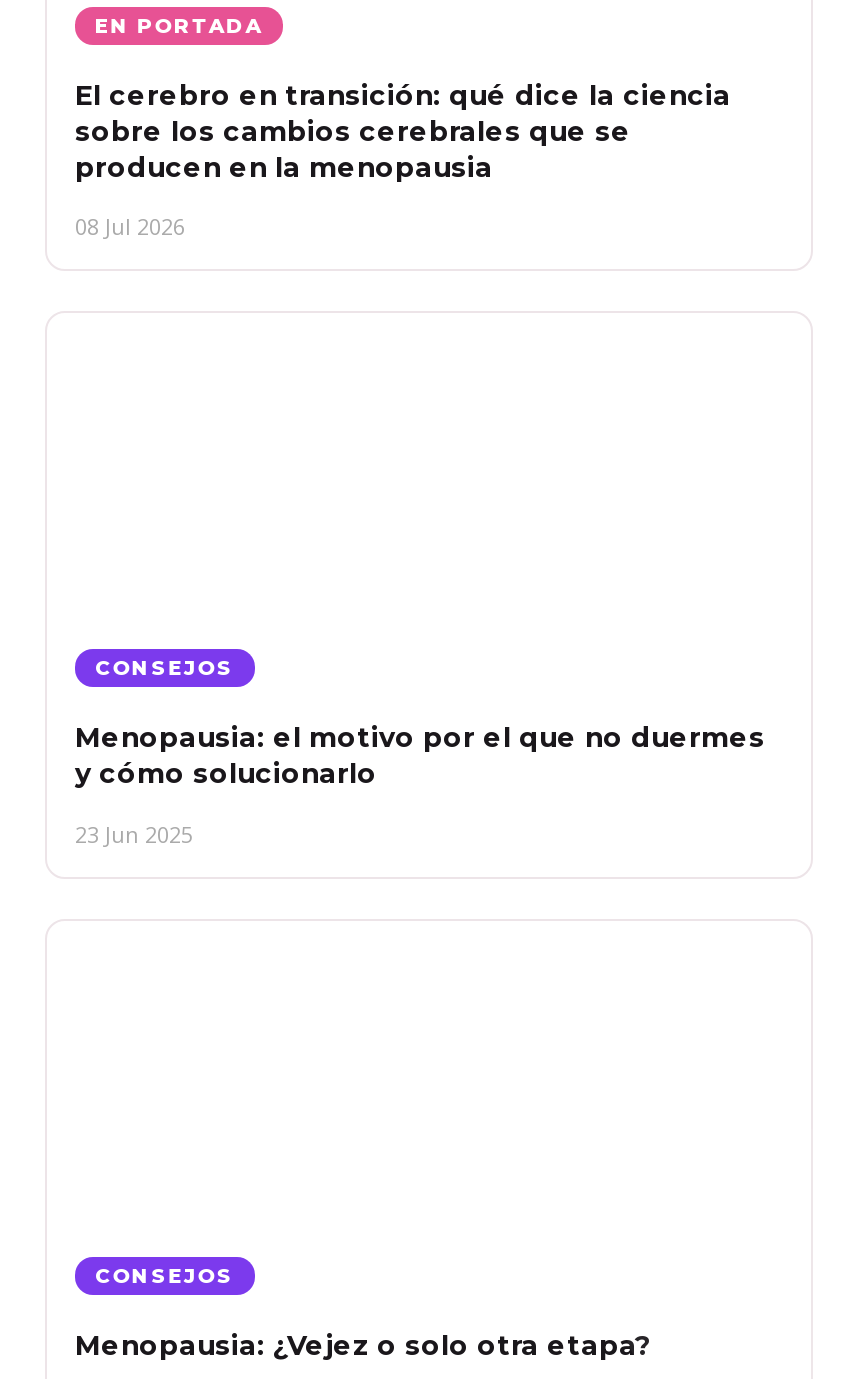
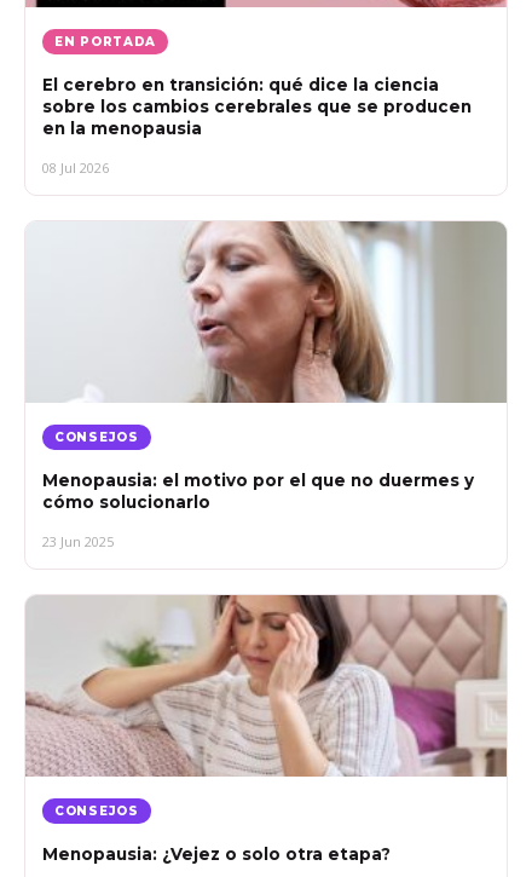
none -> [25,220,508,404] [image]
none -> [24,594,508,778] [image]

